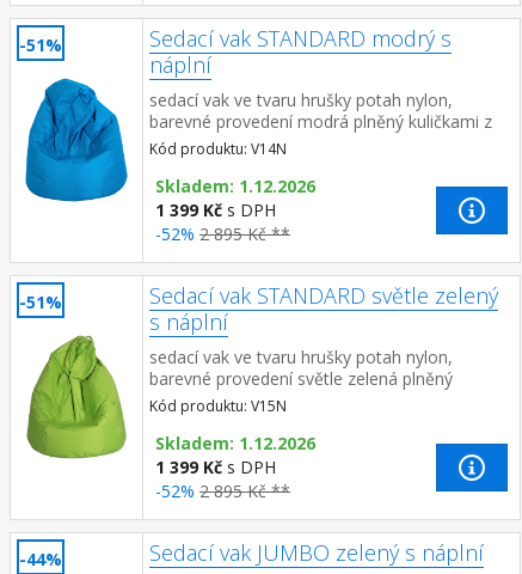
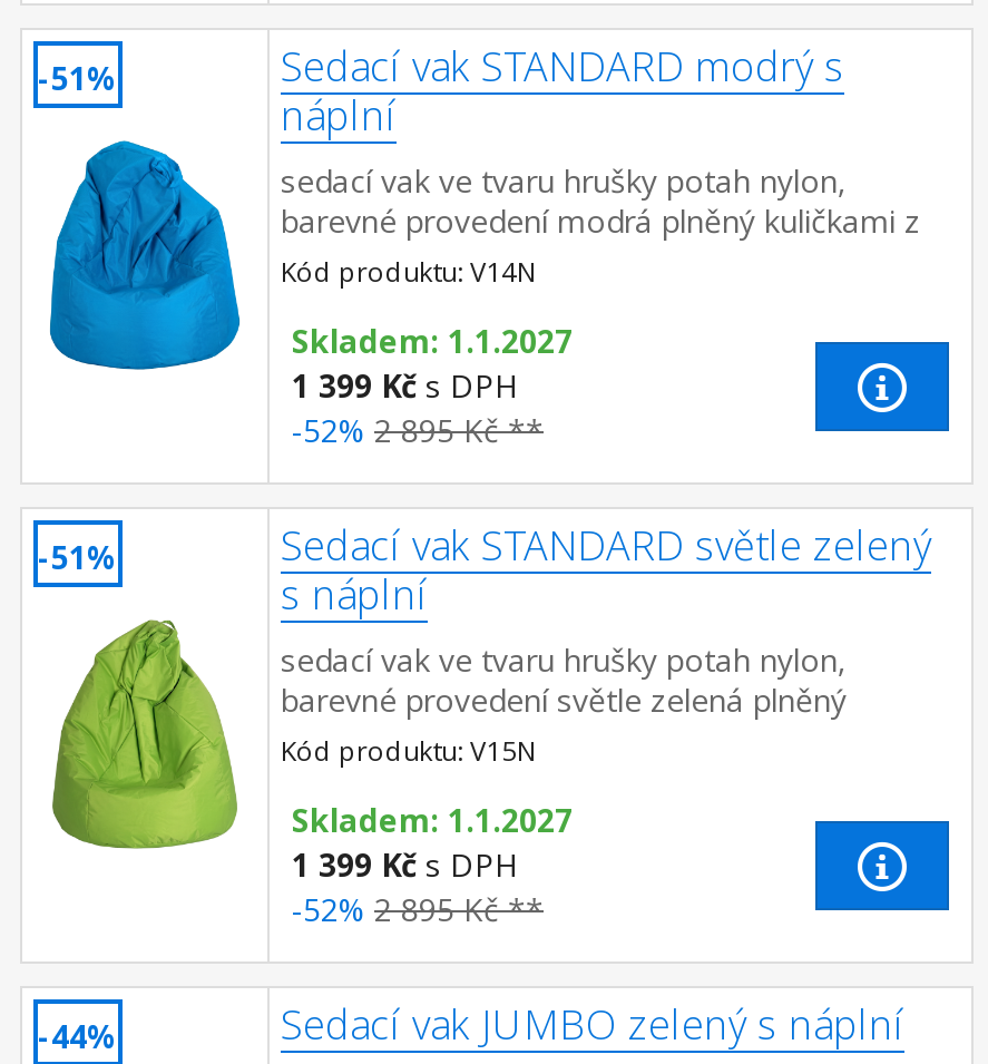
[155,175,315,197] Skladem: 1.12.2026 -> [292,320,573,362] Skladem: 1.1.2027
[155,432,315,454] Skladem: 1.12.2026 -> [292,799,573,841] Skladem: 1.1.2027

